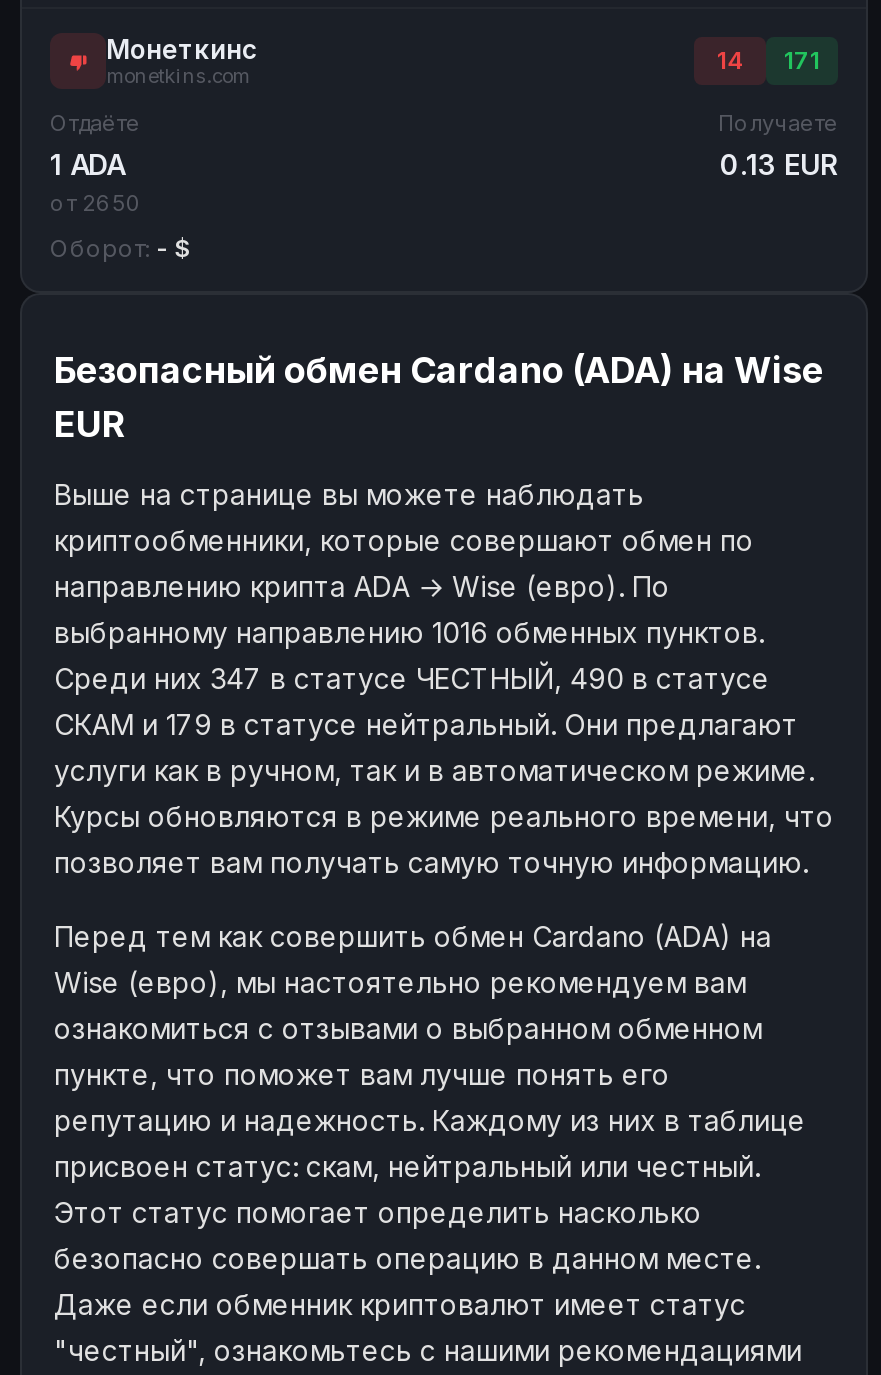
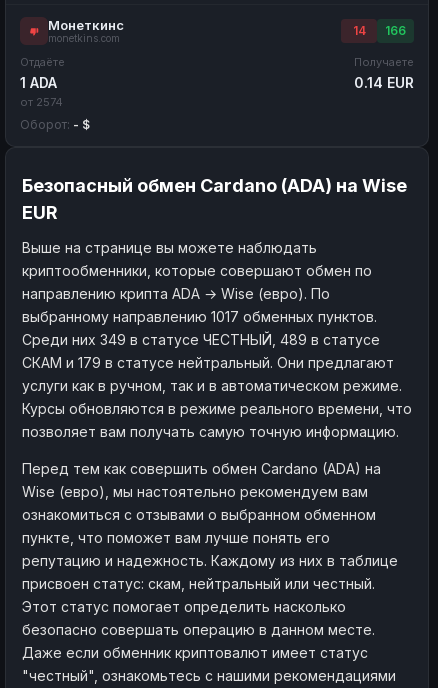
[717,44,820,74] 14 171 -> [352,22,406,37] 14 166
[720,146,838,180] 0.13 EUR -> [354,73,414,90] 0.14 EUR
[50,188,142,216] от 2650 -> [20,94,63,108] от 2574
[54,614,764,648] выбранному направлению 1016 обменных пунктов. -> [22,307,377,324] выбранному направлению 1017 обменных пунктов.
[54,660,770,694] Среди них 347 в статусе ЧЕСТНЫЙ, 490 в статусе -> [22,330,380,347] Среди них 349 в статусе ЧЕСТНЫЙ, 489 в статусе

